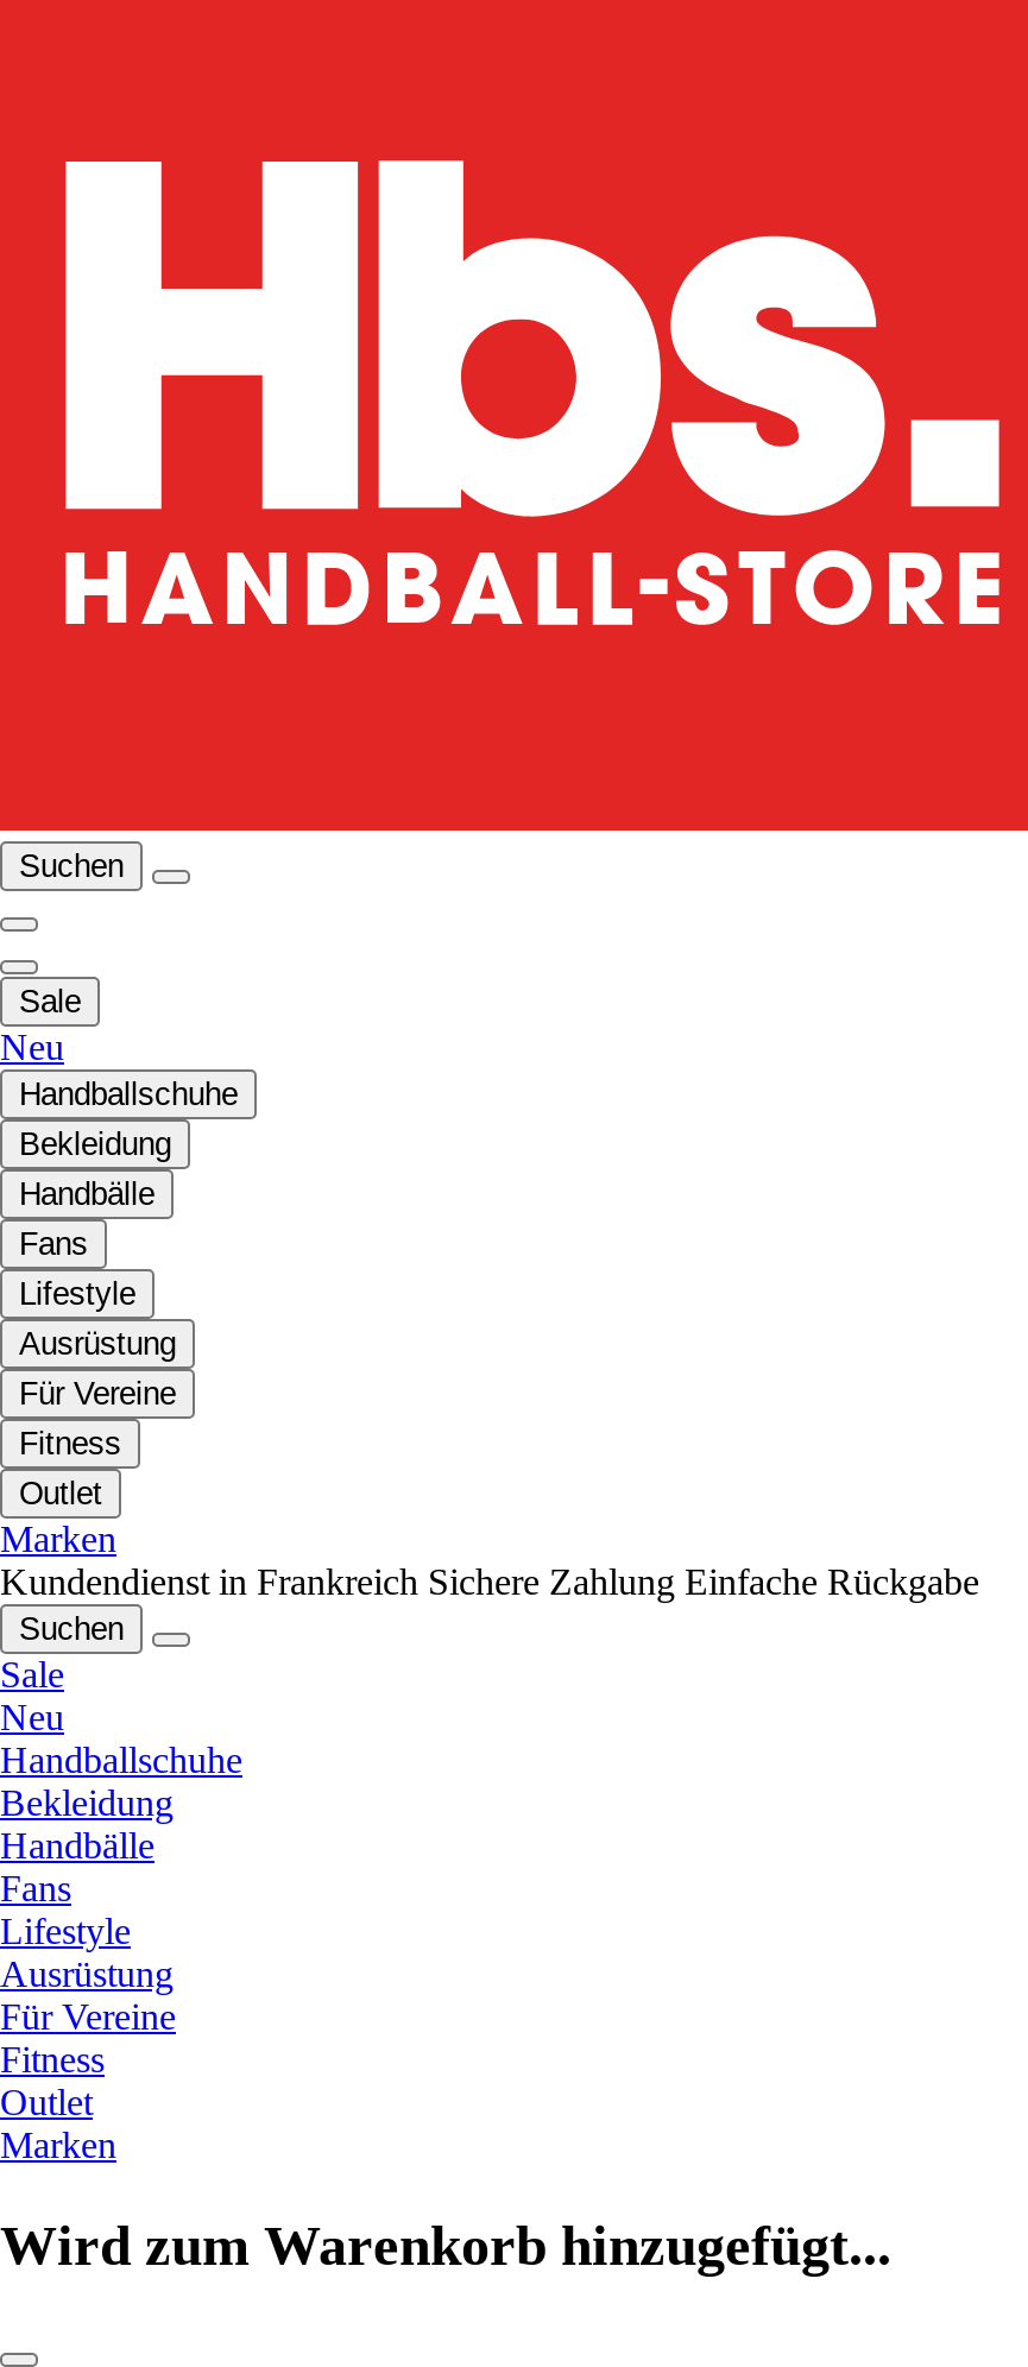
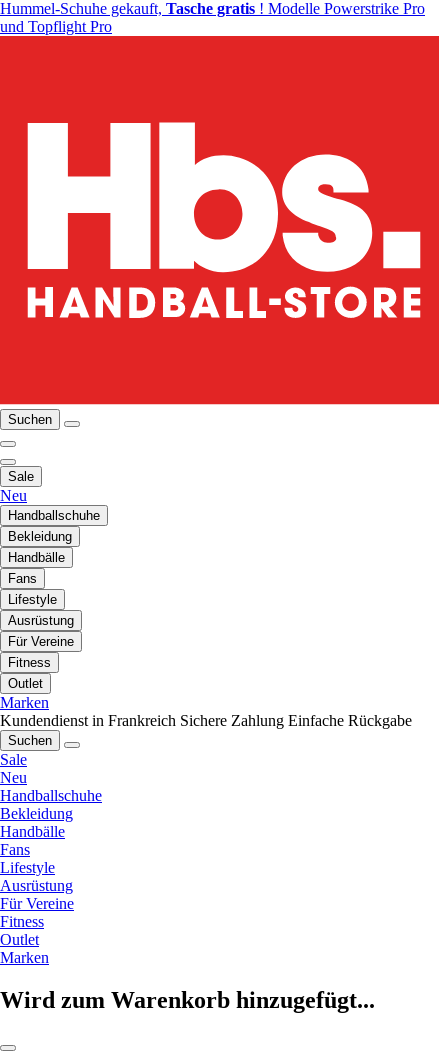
none -> [0,0,425,35] Hummel-Schuhe gekauft, Tasche gratis! Modelle Powerstrike Pro | und Topflight Pro

